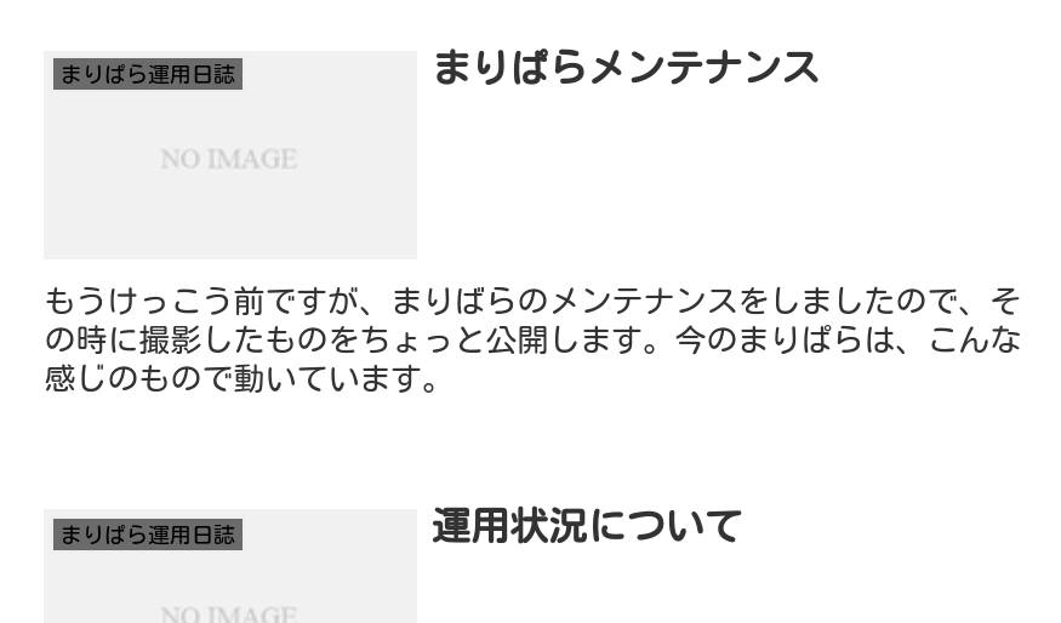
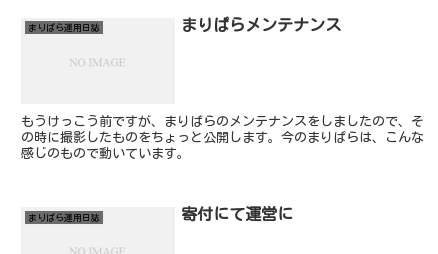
[432,507,742,546] 運用状況について -> [181,206,293,222] 寄付にて運営に

